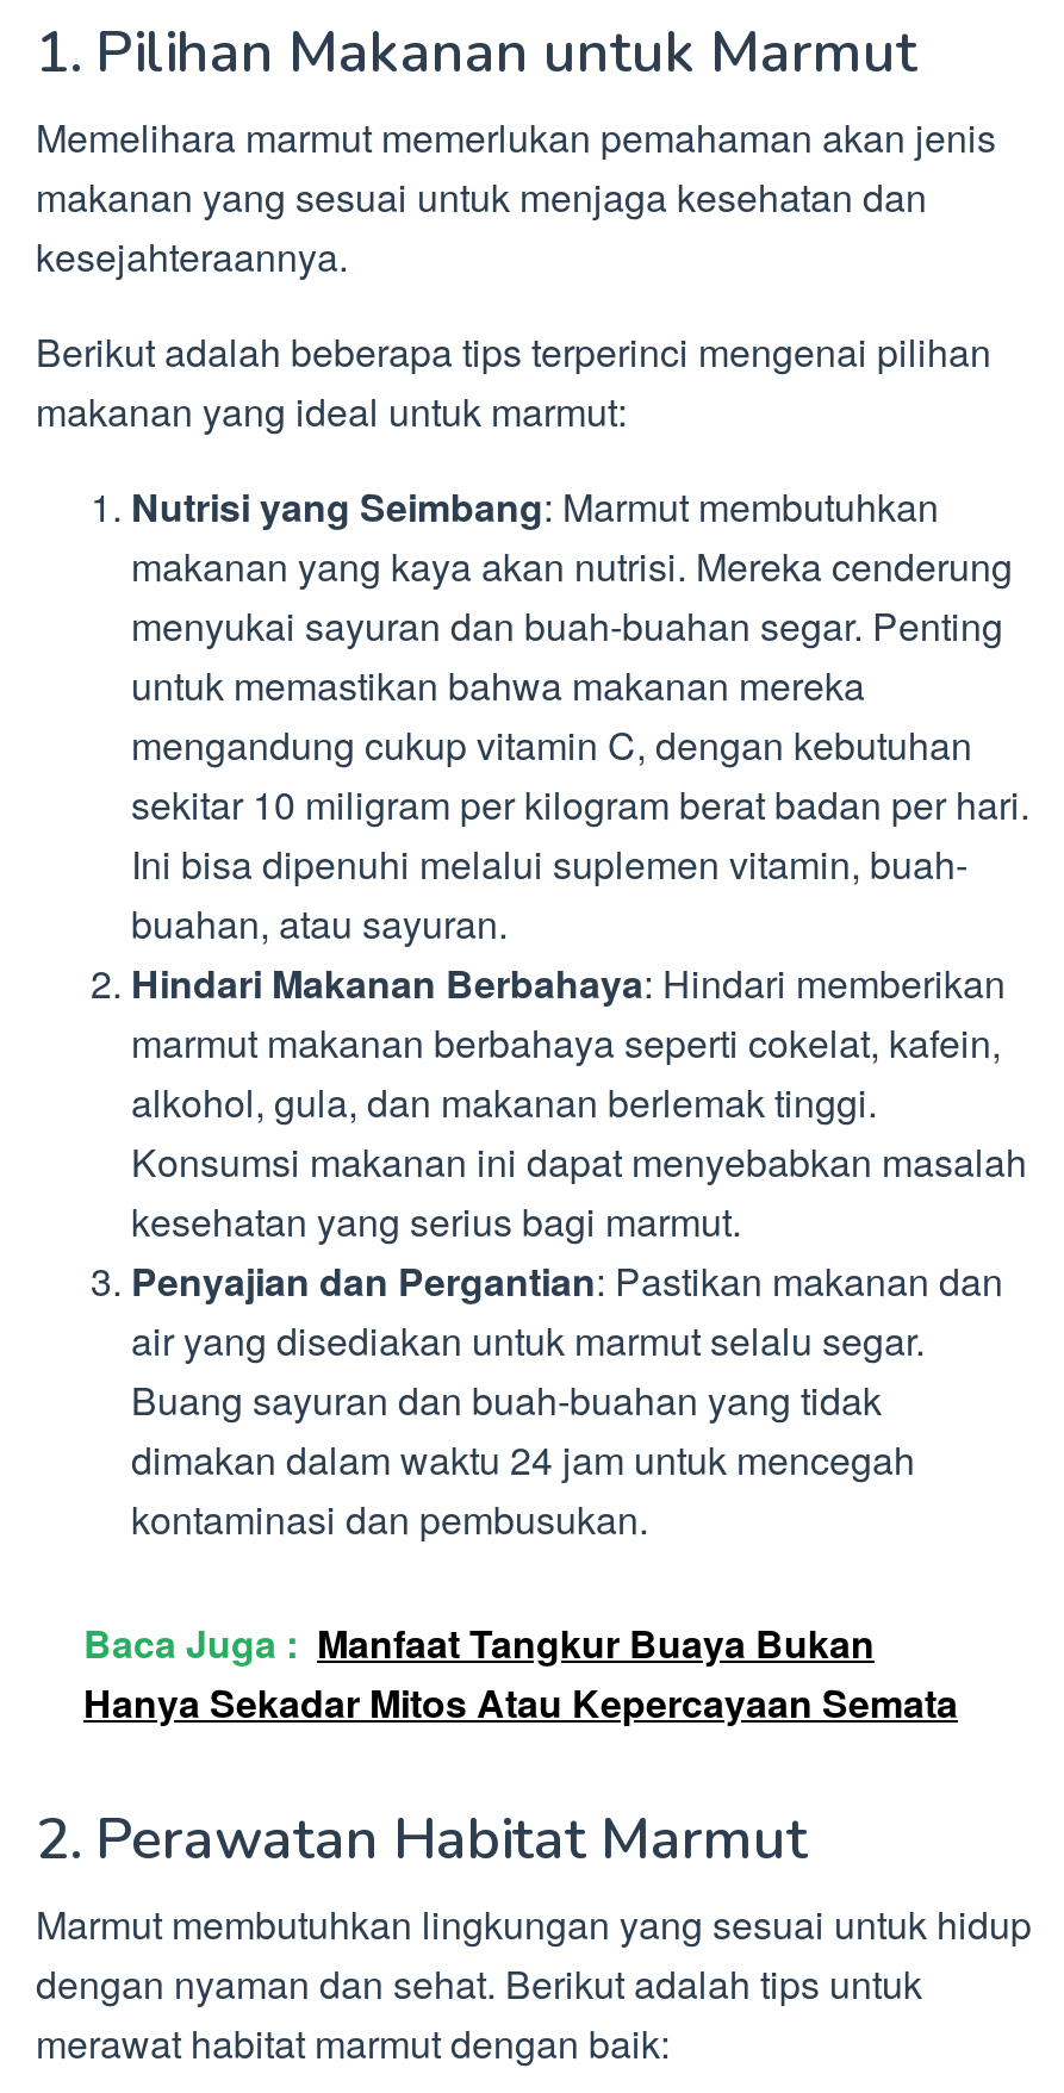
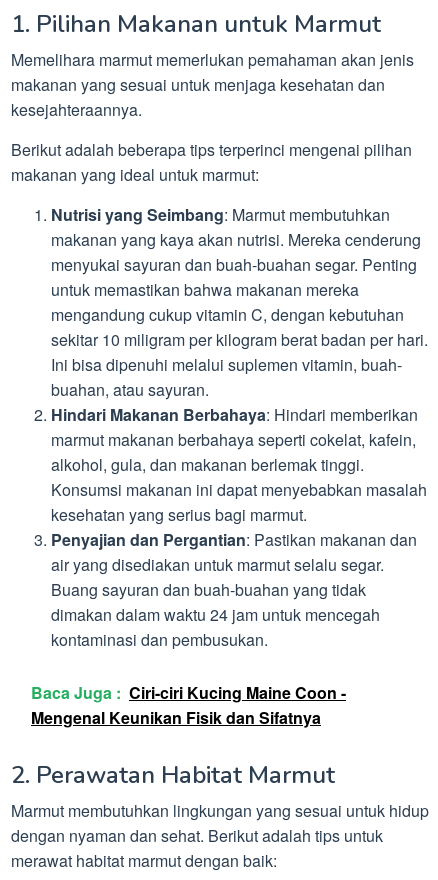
[83,1617,958,1731] Baca Juga : Manfaat Tangkur Buaya Bukan | Hanya Sekadar Mitos Atau Kepercayaan Semata -> [31,681,346,729] Baca Juga : Ciri-ciri Kucing Maine Coon - | Mengenal Keunikan Fisik dan Sifatnya

